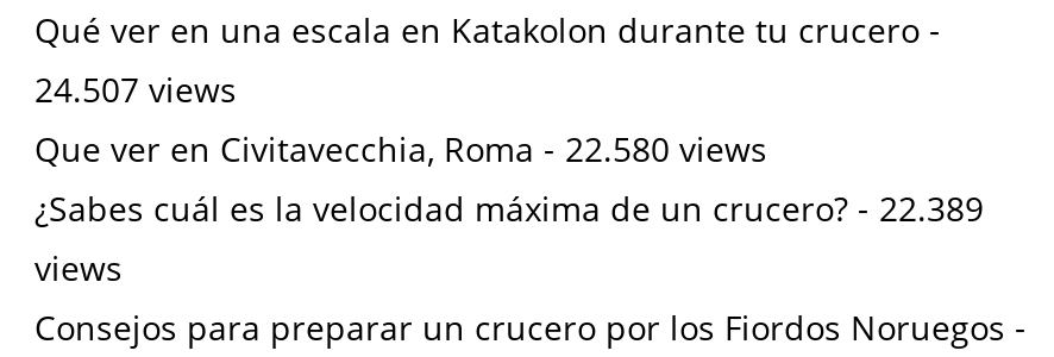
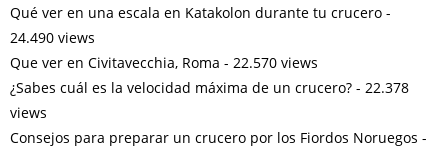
[34,66,237,112] 24.507 views -> [10,28,95,47] 24.490 views
[34,126,767,171] Que ver en Civitavecchia, Roma - 22.580 views -> [10,53,318,72] Que ver en Civitavecchia, Roma - 22.570 views
[34,185,984,231] ¿Sabes cuál es la velocidad máxima de un crucero? - 22.389 -> [10,78,409,97] ¿Sabes cuál es la velocidad máxima de un crucero? - 22.378

